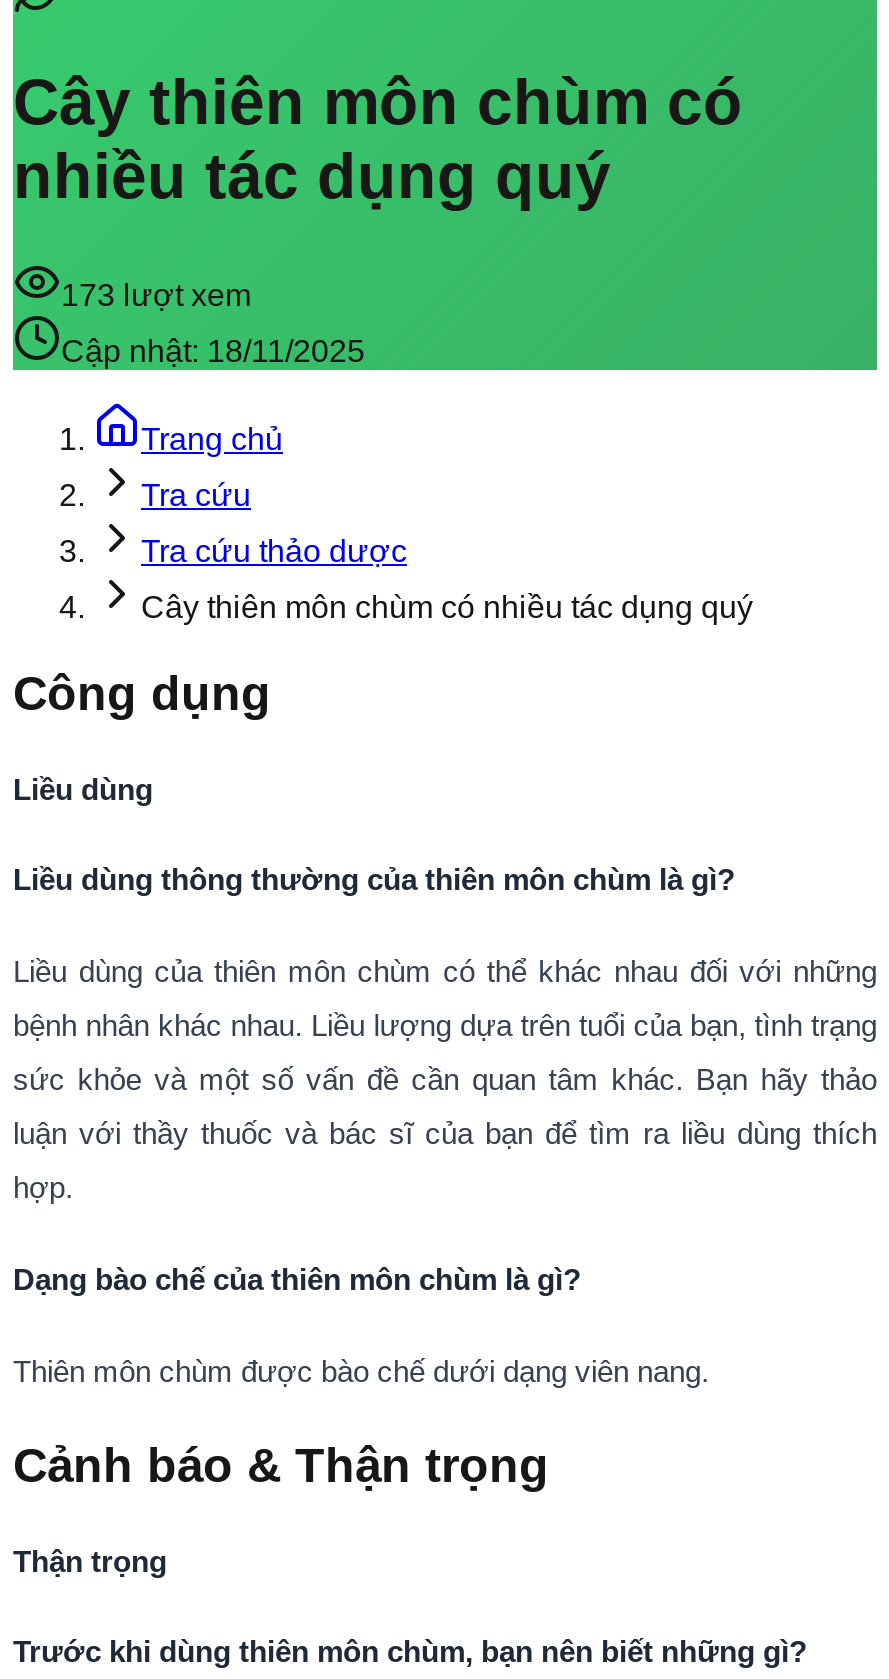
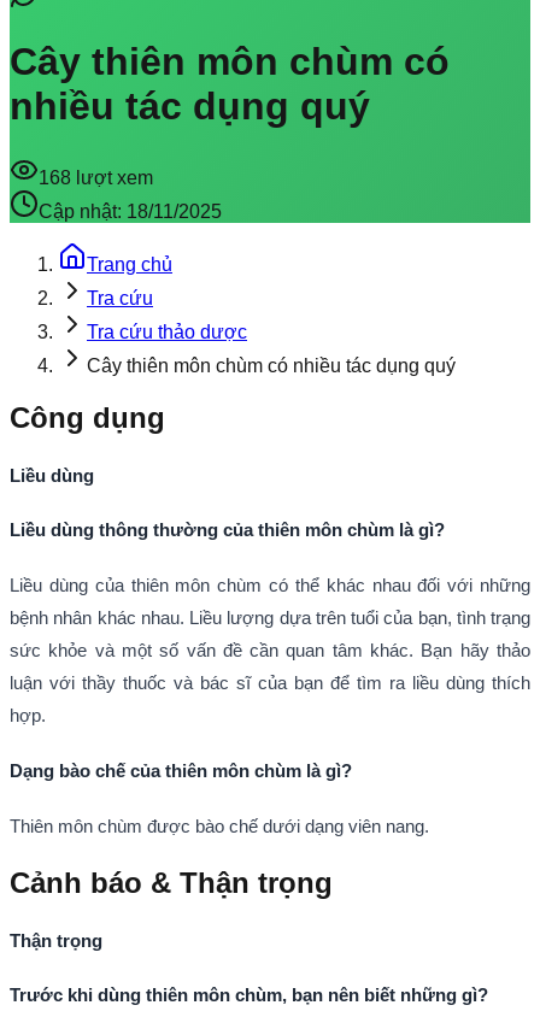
[61,278,251,312] 173 lượt xem -> [39,167,153,188] 168 lượt xem

